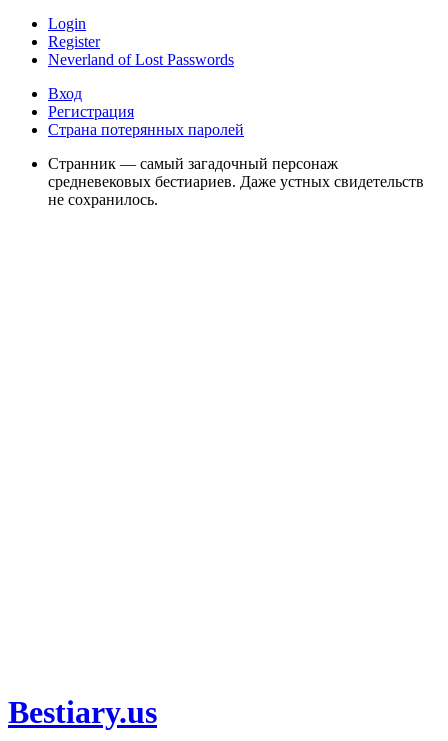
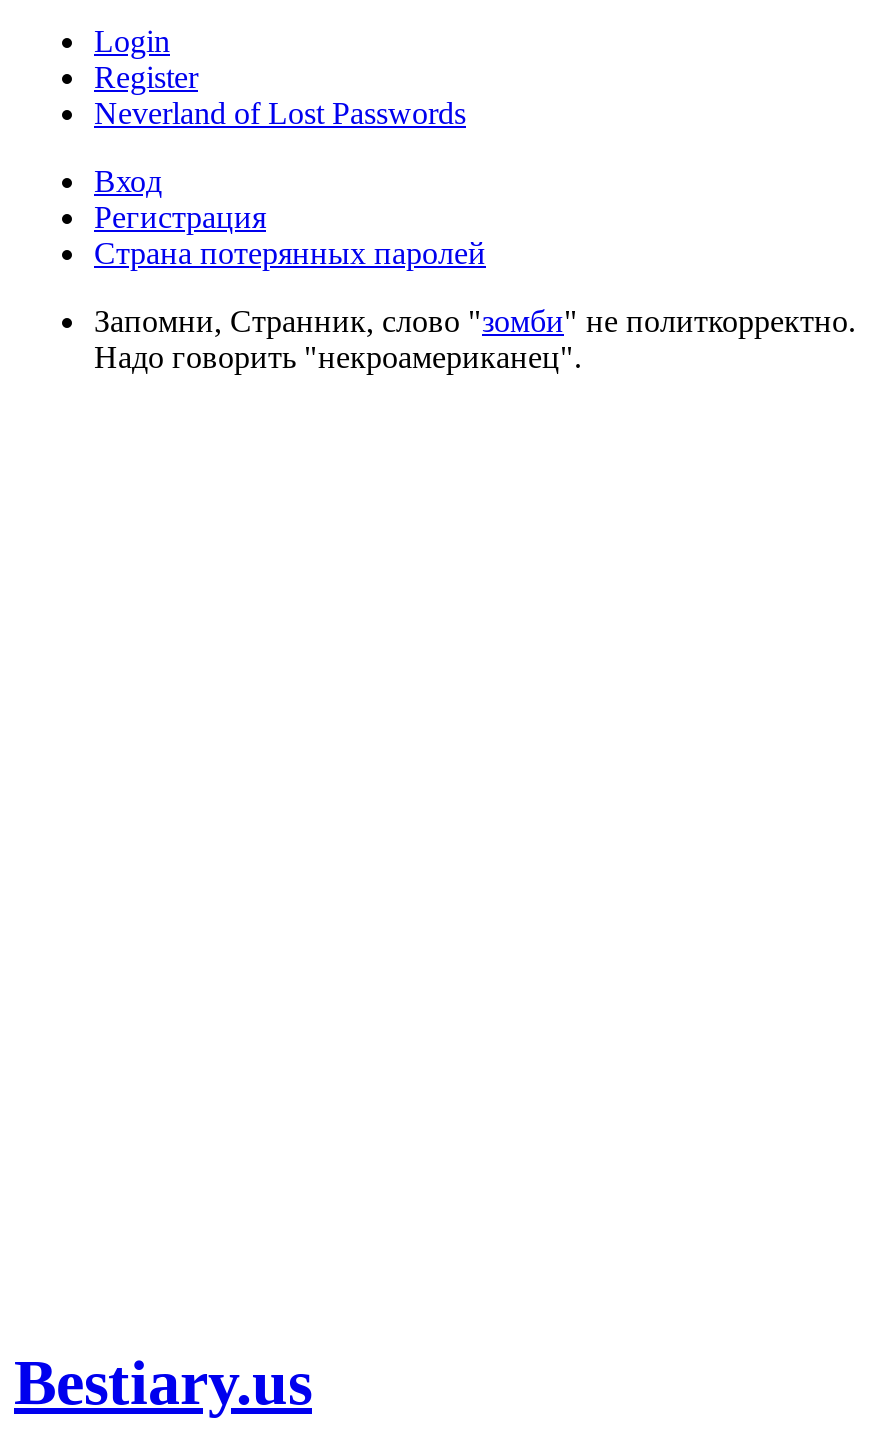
[48,155,424,208] Странник — самый загадочный персонаж | средневековых бестиариев. Даже устных свидетельств | не сохранилось. -> [94,304,856,374] Запомни, Странник, слово "зомби" не политкорректно. | Надо говорить "некроамериканец".

